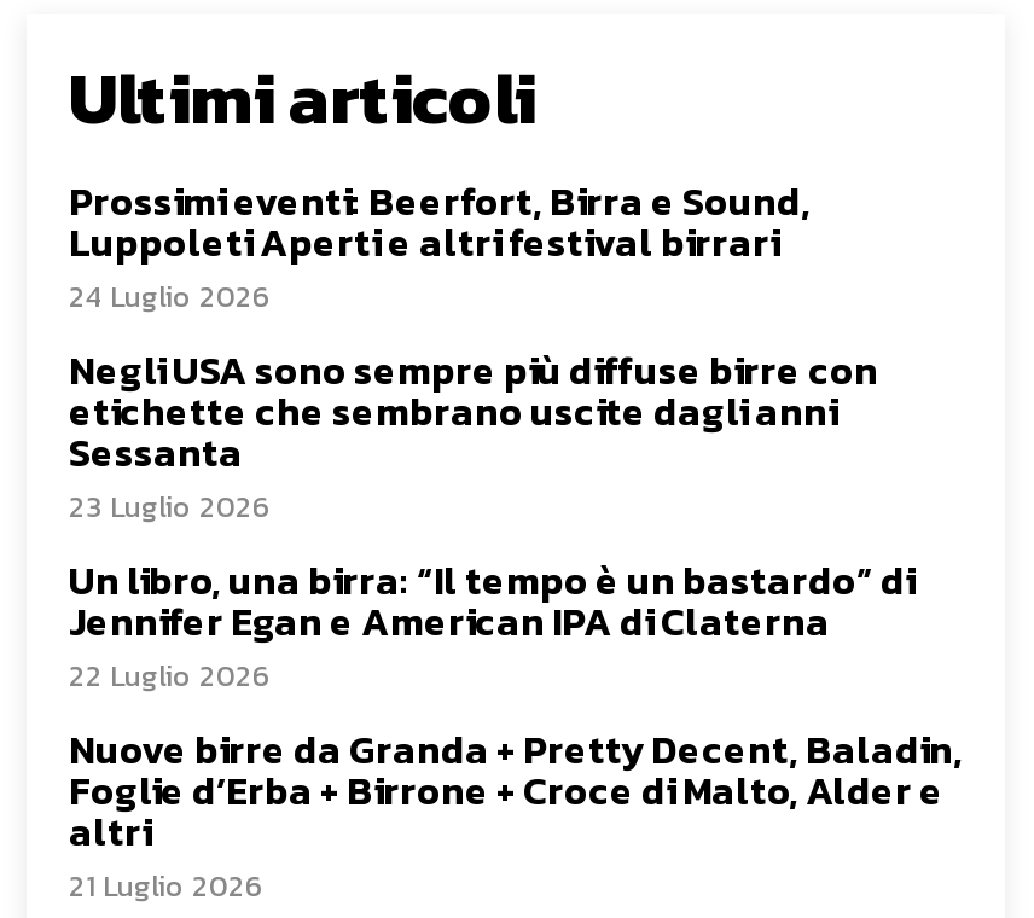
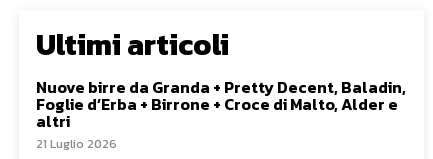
[69,171,914,698] Prossimi eventi: Beerfort, Birra e Sound, | Luppoleti Aperti e altri festival birrari | 24 Luglio 2026 | Negli USA sono sempre più diffuse birre con | etichette che sembrano uscite dagli anni | Sessanta | 23 Luglio 2026 | Un libro, una birra: “Il tempo è un bastardo” di | Jennifer Egan e American IPA di Claterna | 22 Luglio 2026 -> none

